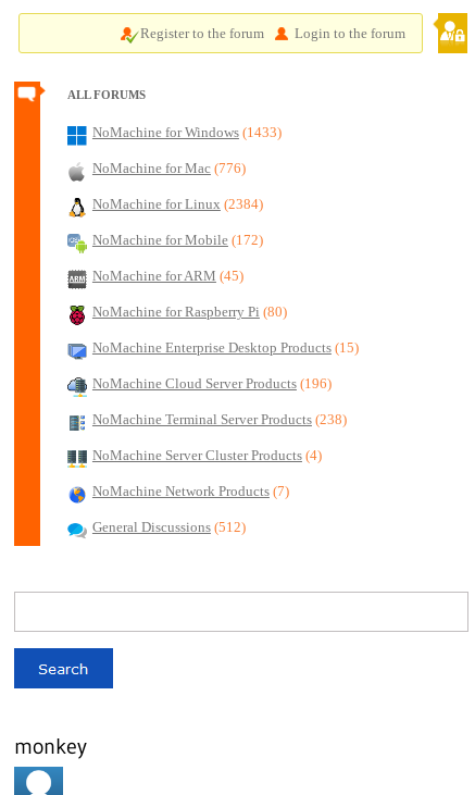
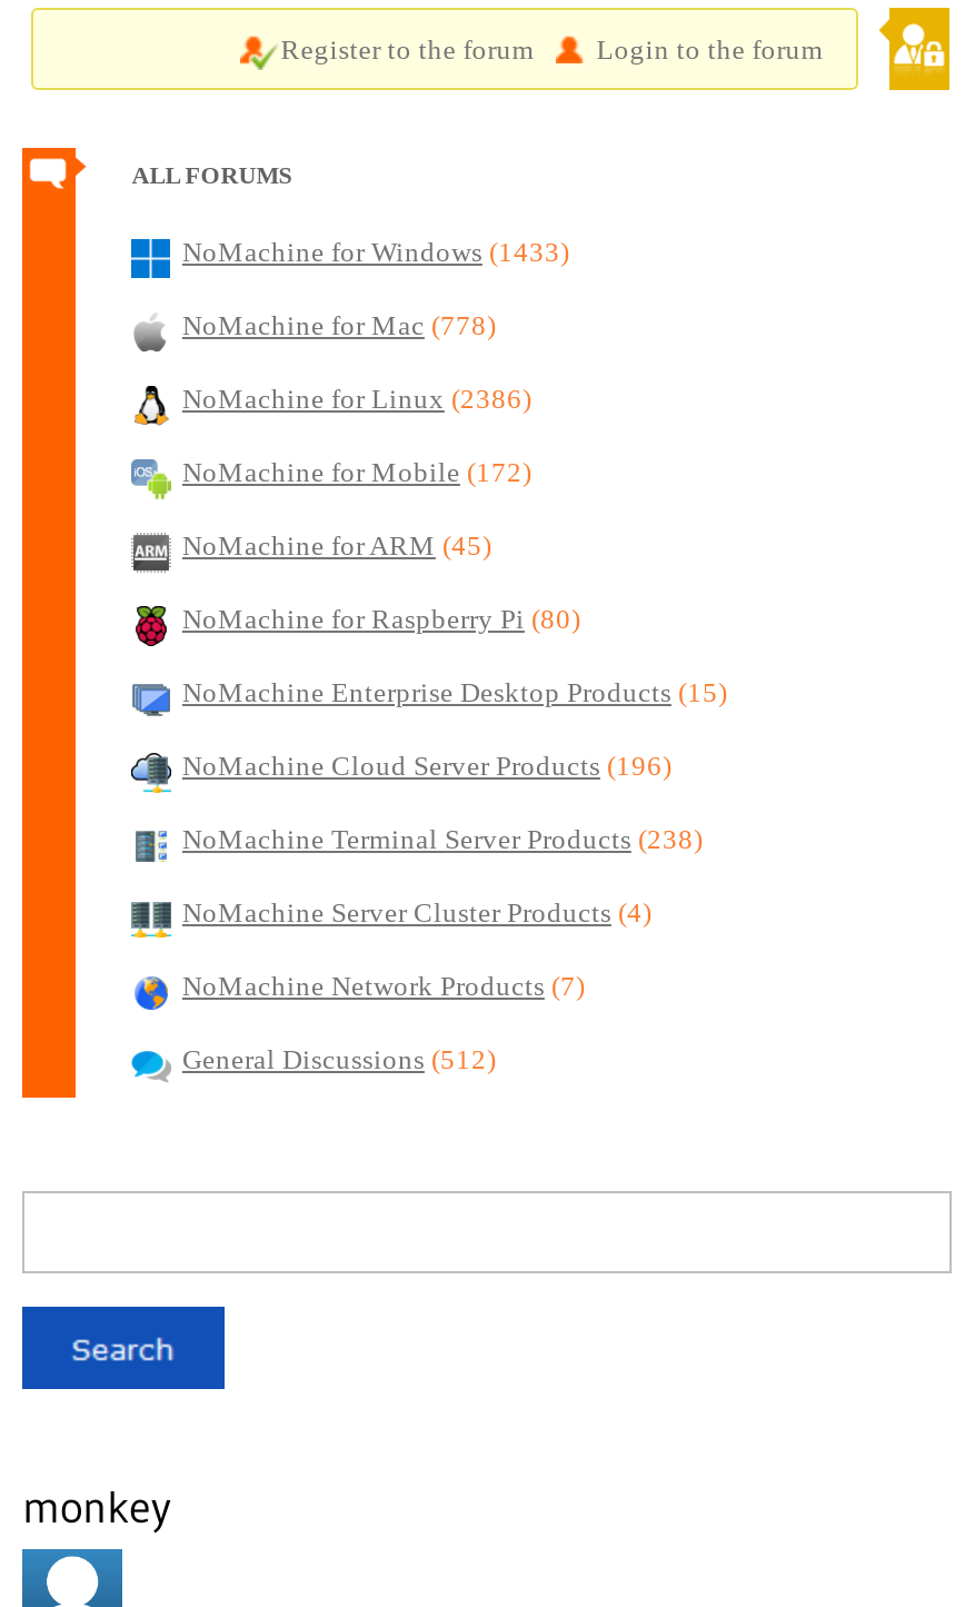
[92,161,246,176] NoMachine for Mac (776) -> [182,310,496,341] NoMachine for Mac (778)
[92,197,263,212] NoMachine for Linux (2384) -> [182,384,531,415] NoMachine for Linux (2386)

